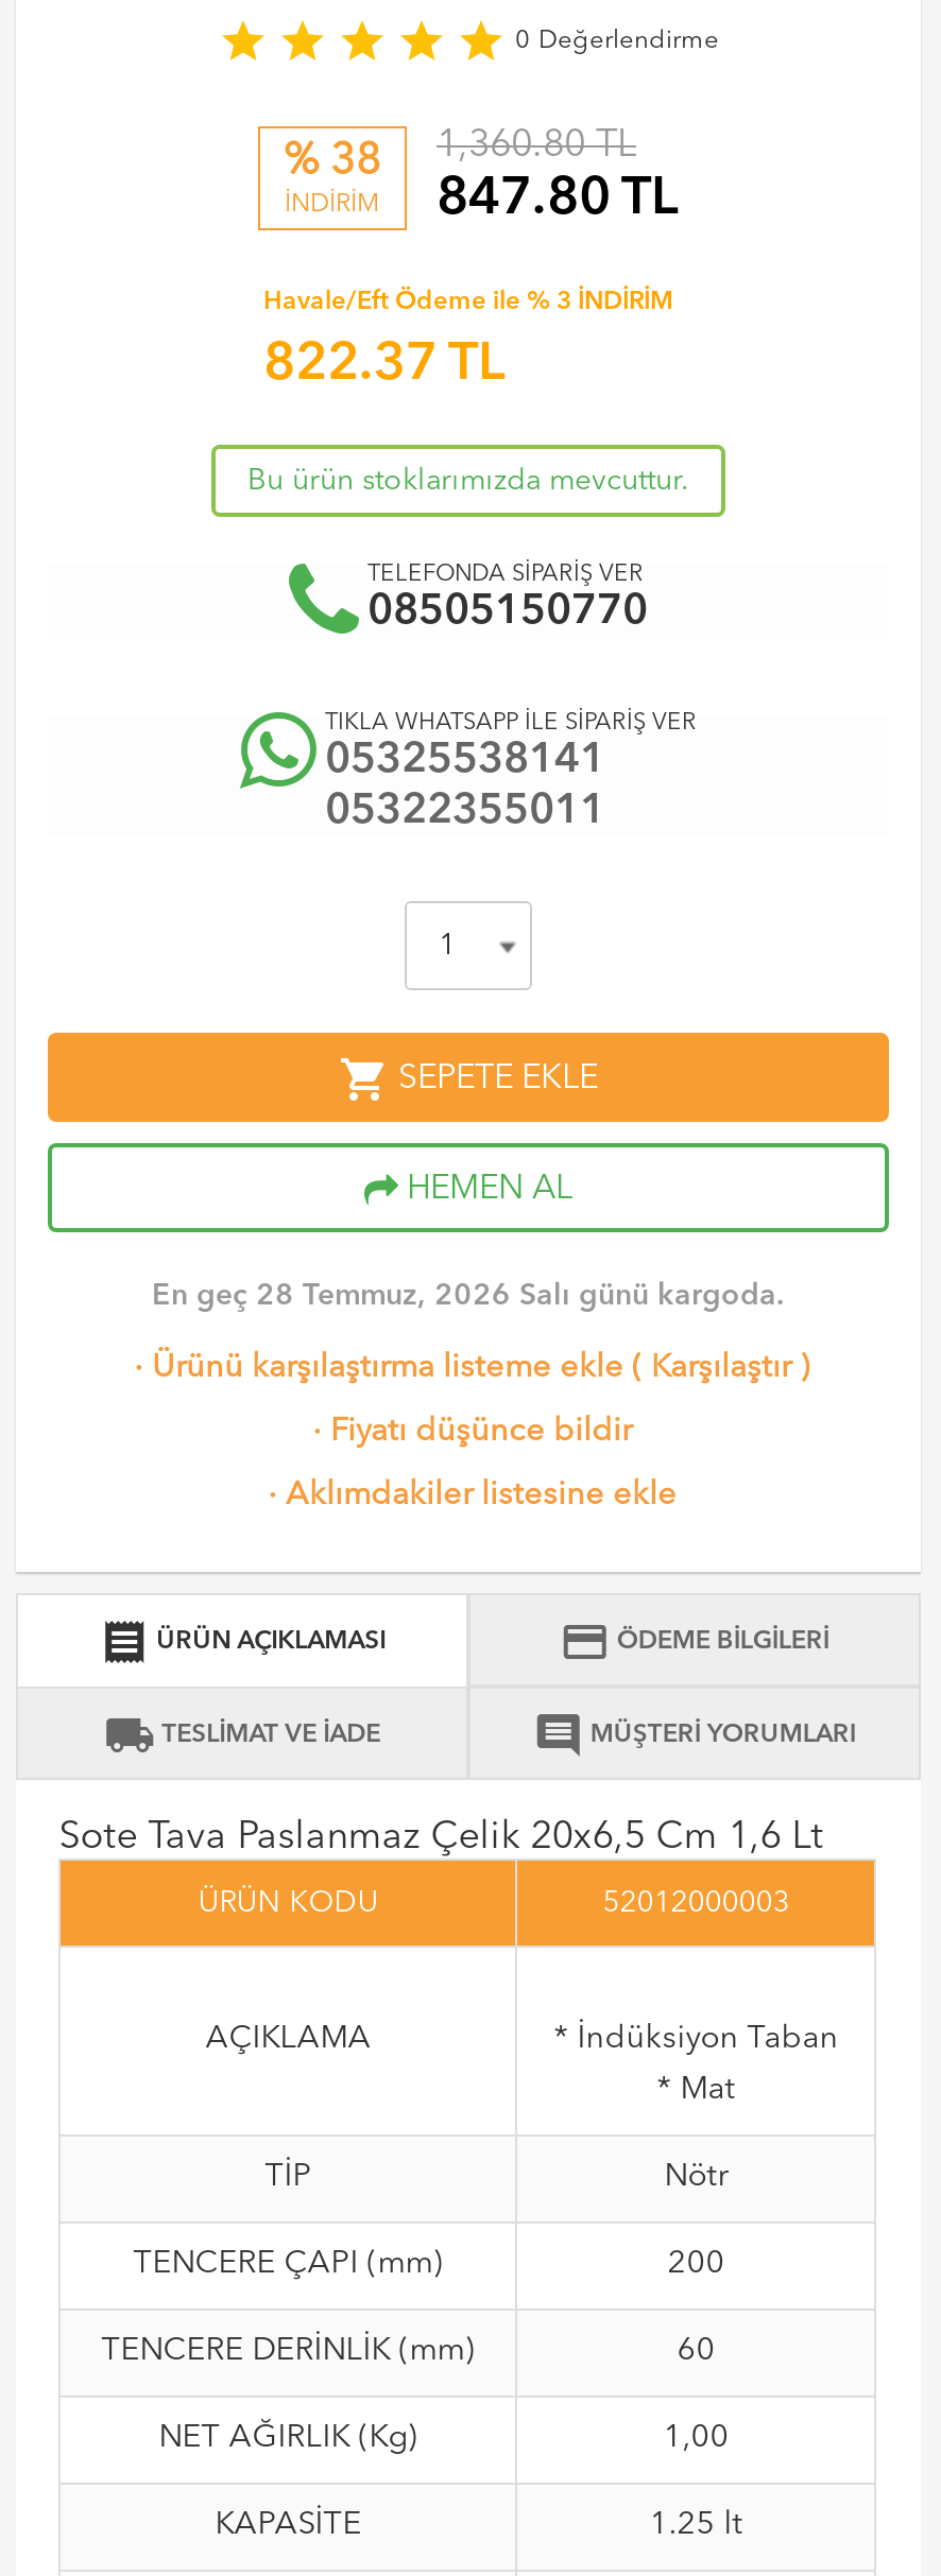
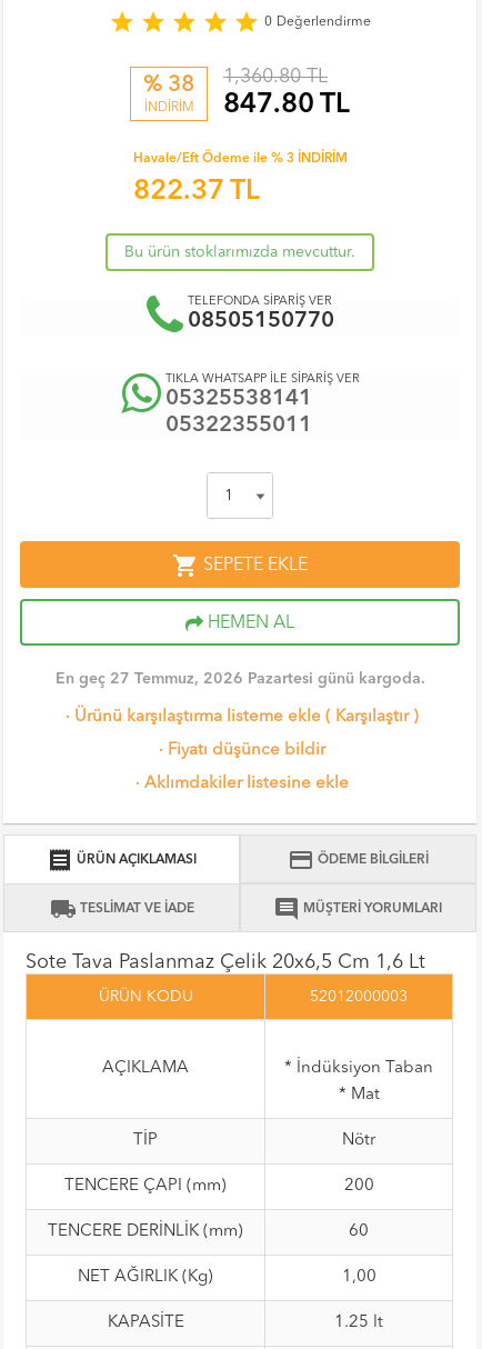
[152,1281,785,1311] En geç 28 Temmuz, 2026 Salı günü kargoda. -> [55,671,425,687] En geç 27 Temmuz, 2026 Pazartesi günü kargoda.

